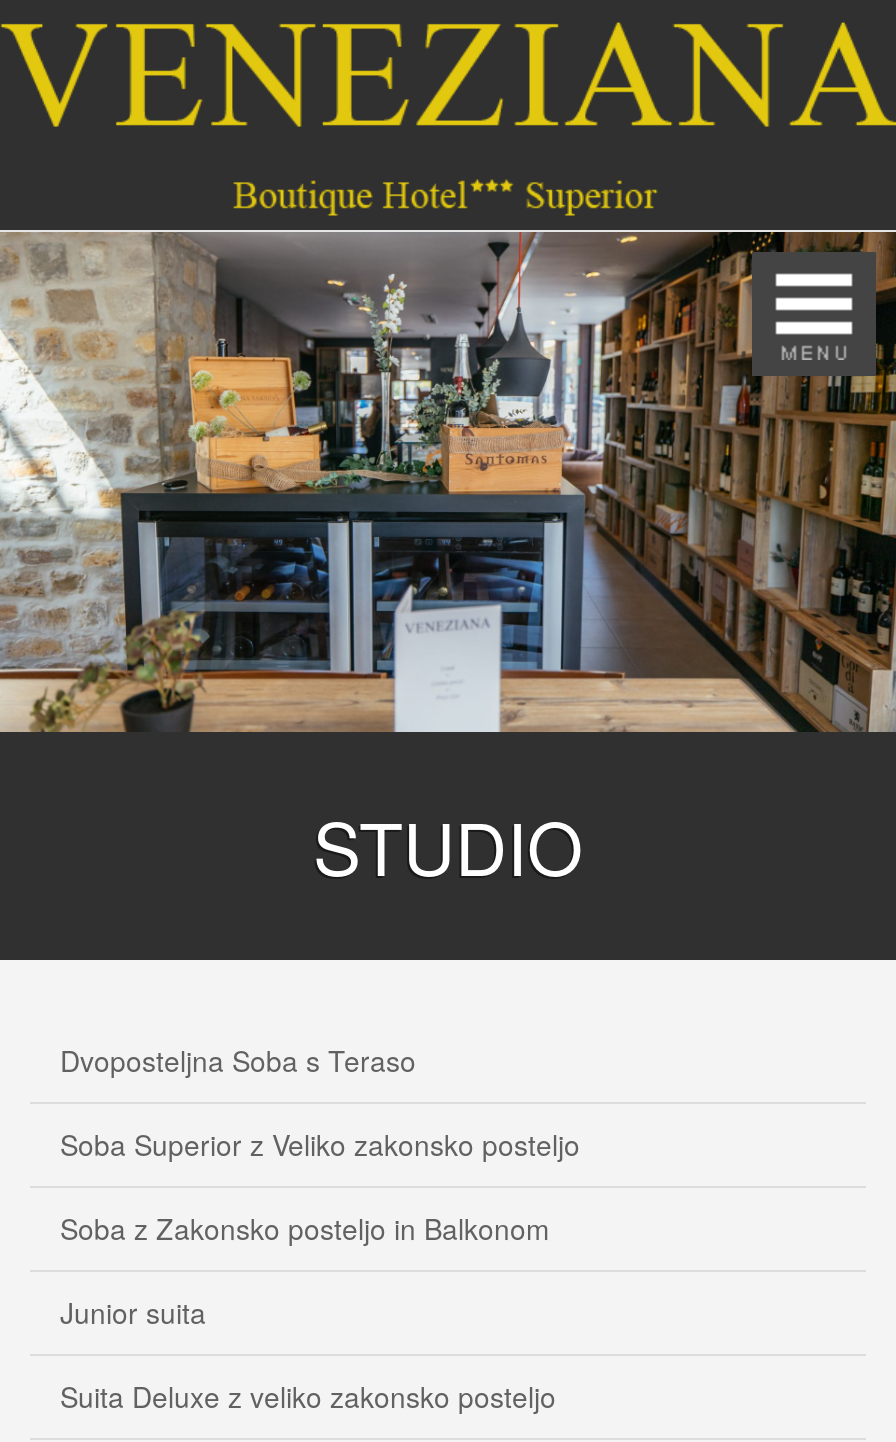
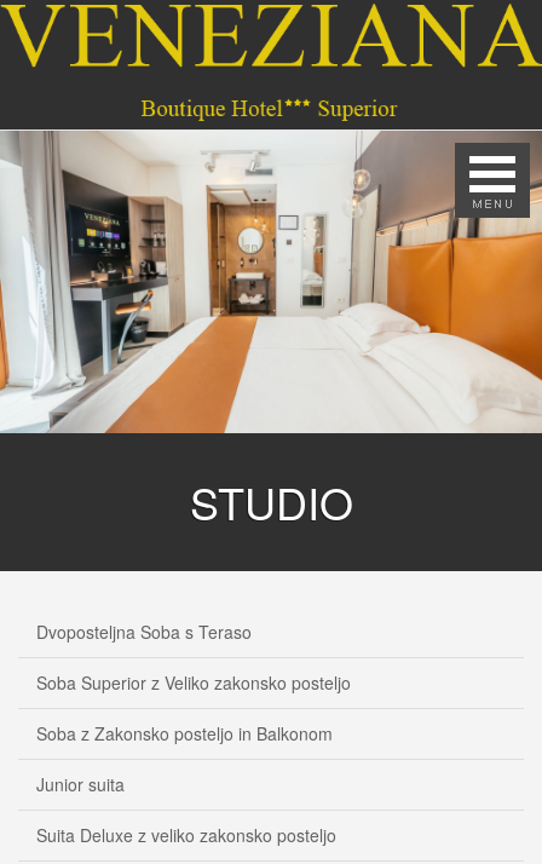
[6,230,890,734] [image] -> [4,129,538,434] [image]

